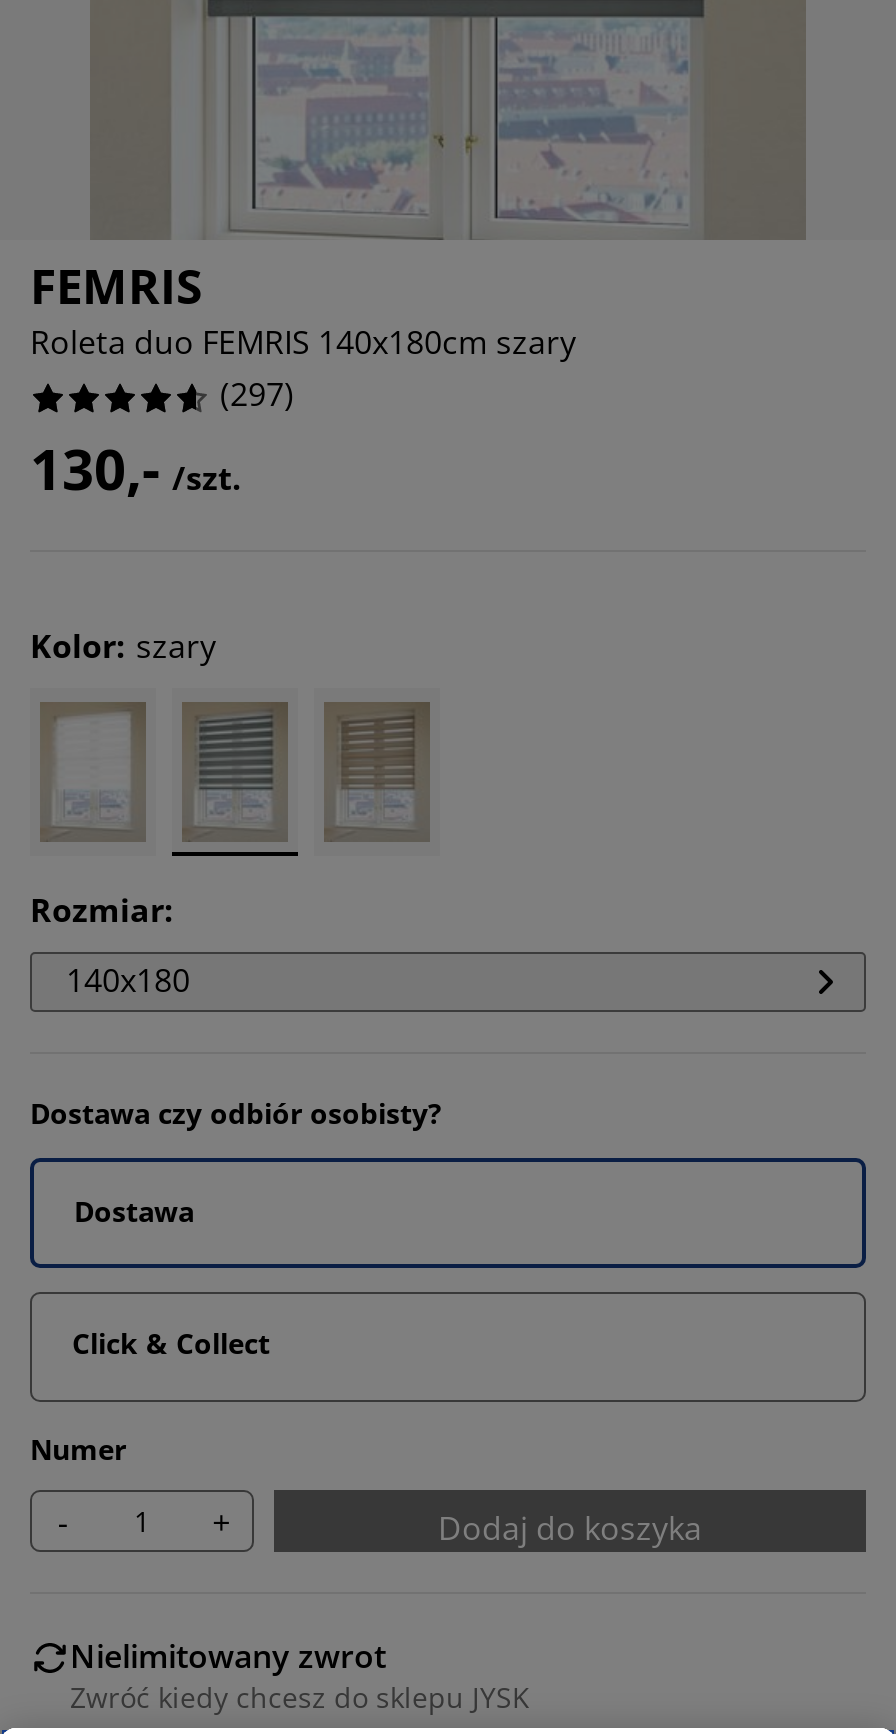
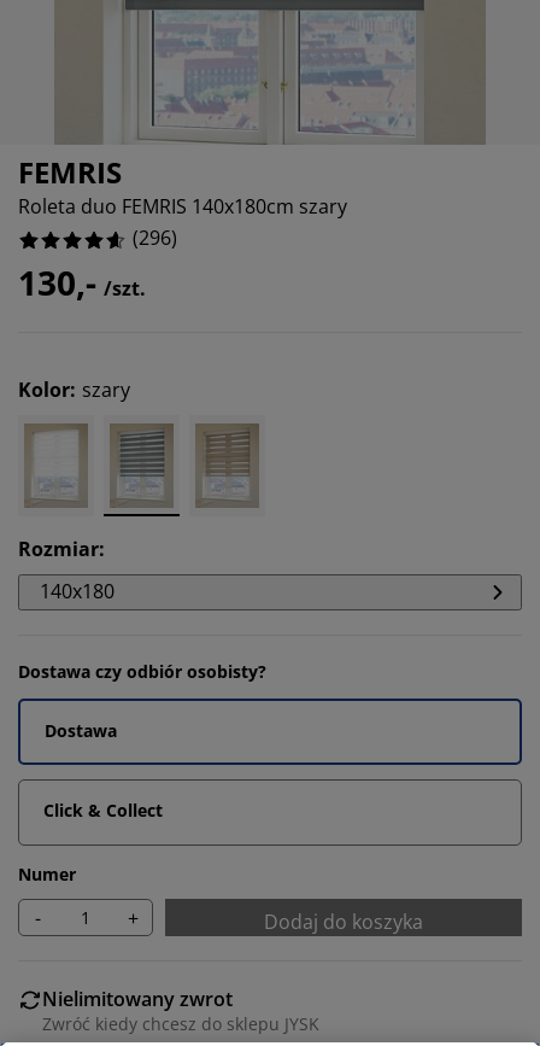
[220,372,294,416] (297) -> [133,224,177,251] (296)

